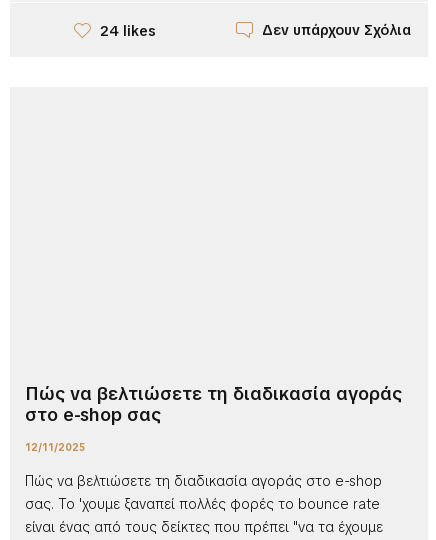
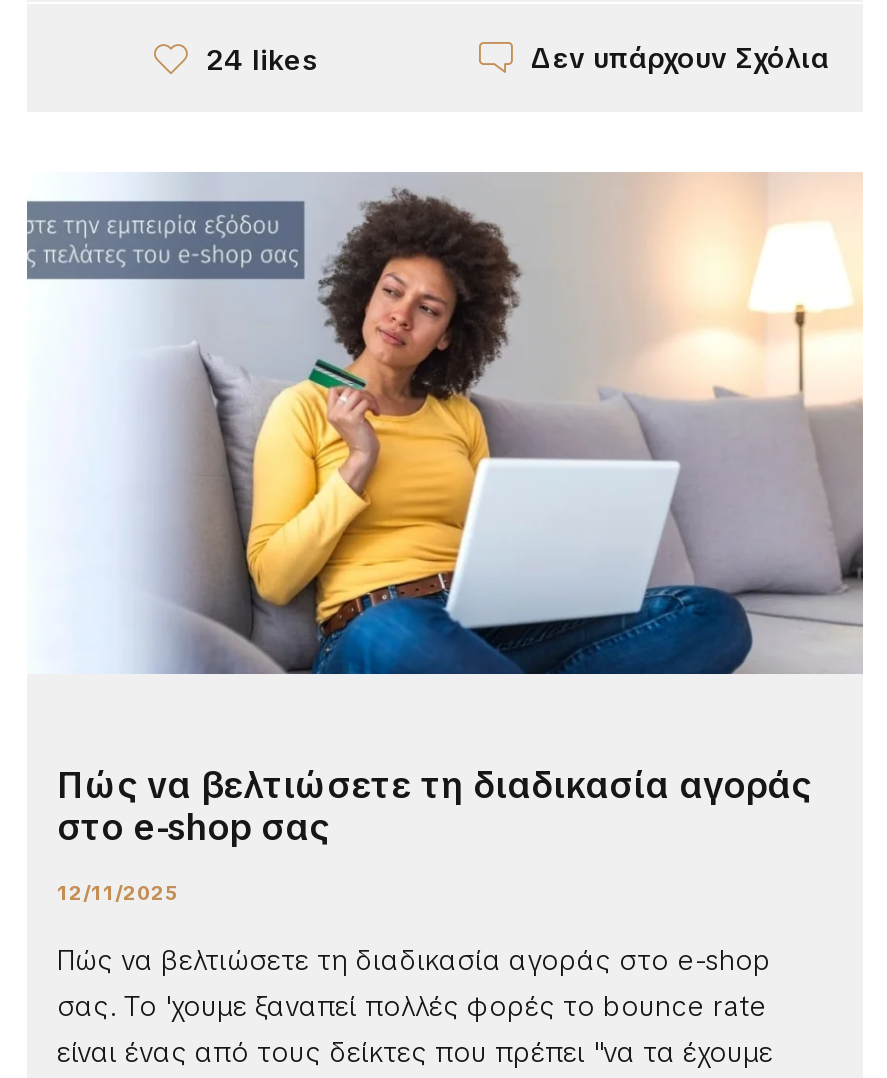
none -> [25,172,865,676] [image]

